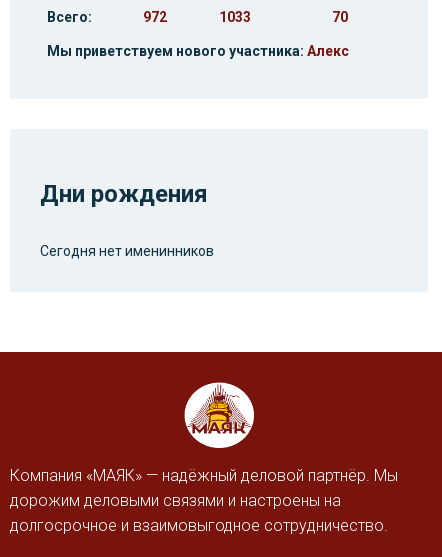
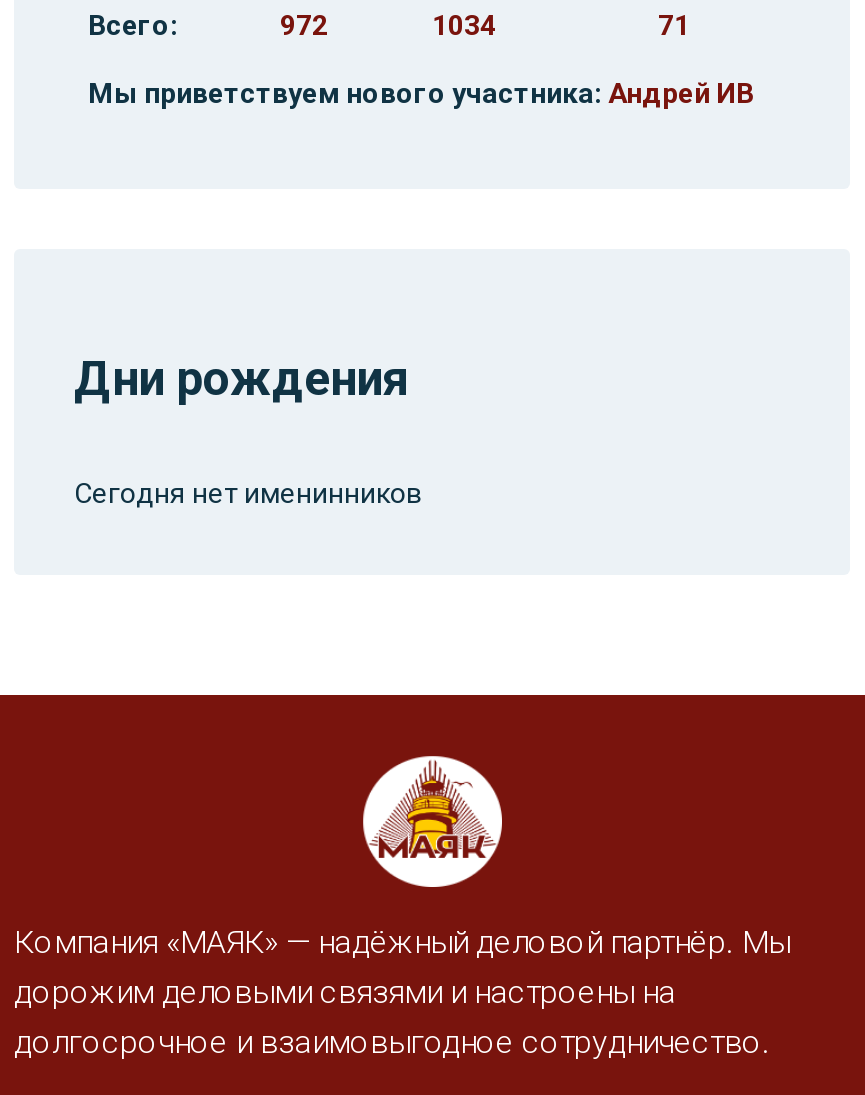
[219,9,348,25] 1033 | 70 -> [432,8,690,40] 1034 | 71
[47,43,349,59] Мы приветствуем нового участника: Алекс -> [88,76,754,108] Мы приветствуем нового участника: Андрей ИВ

